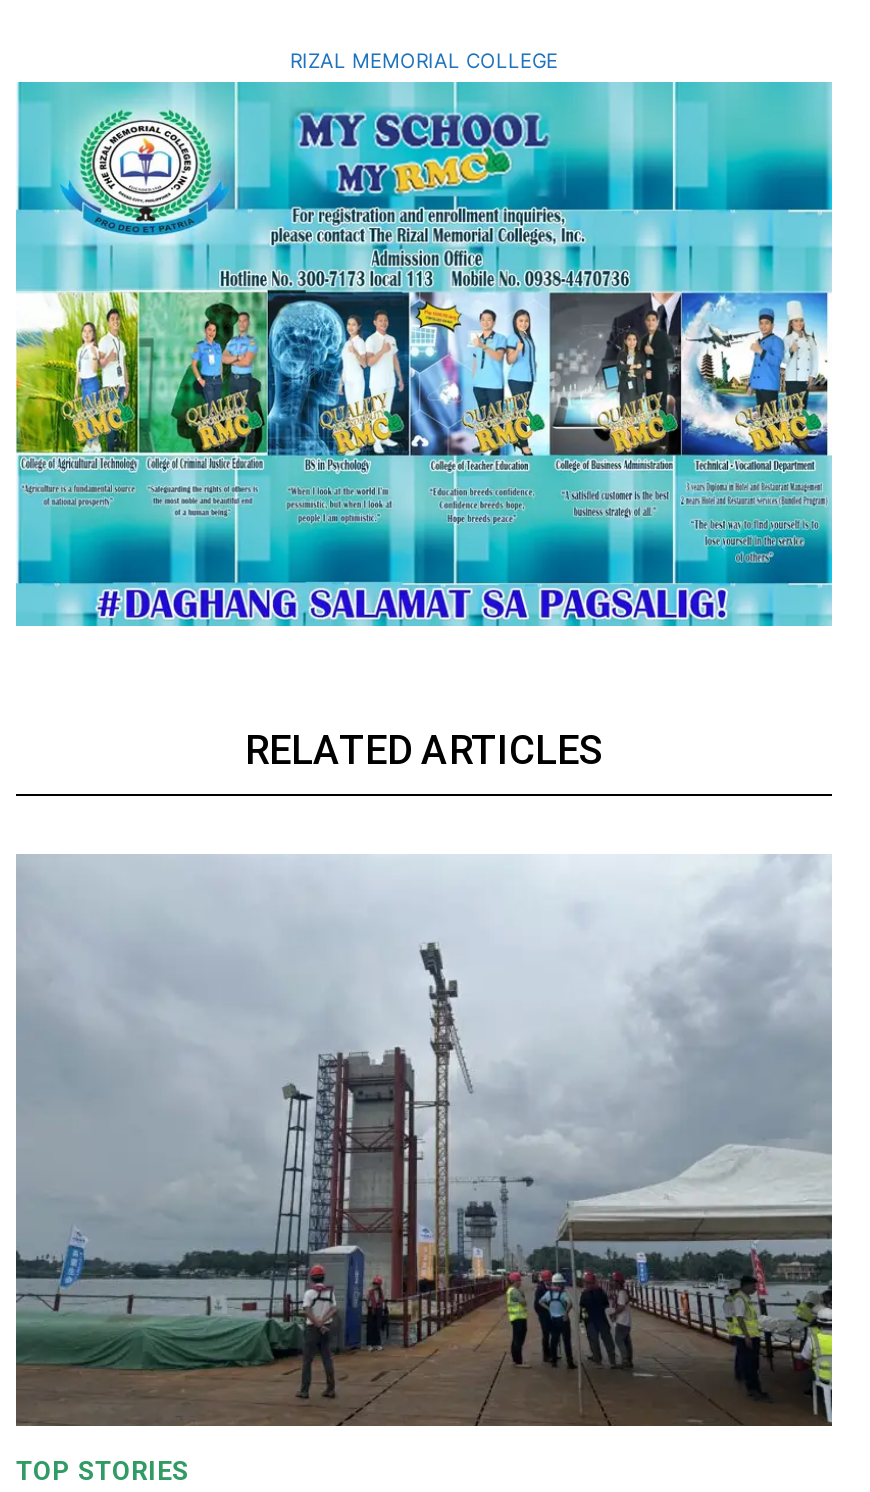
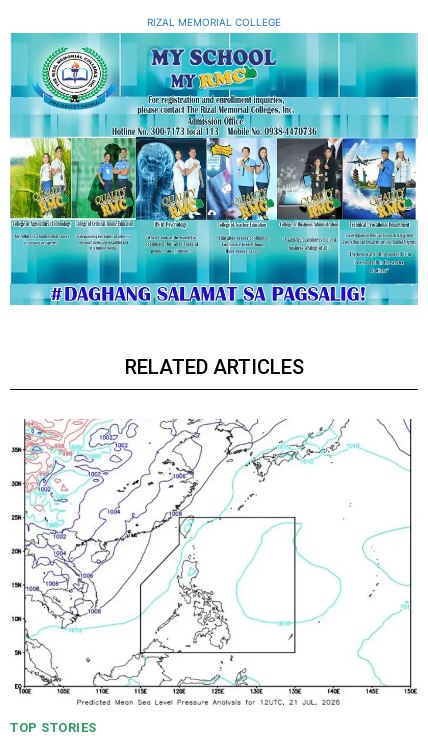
[14,854,834,1428] [image] -> [10,419,418,705] [image]

